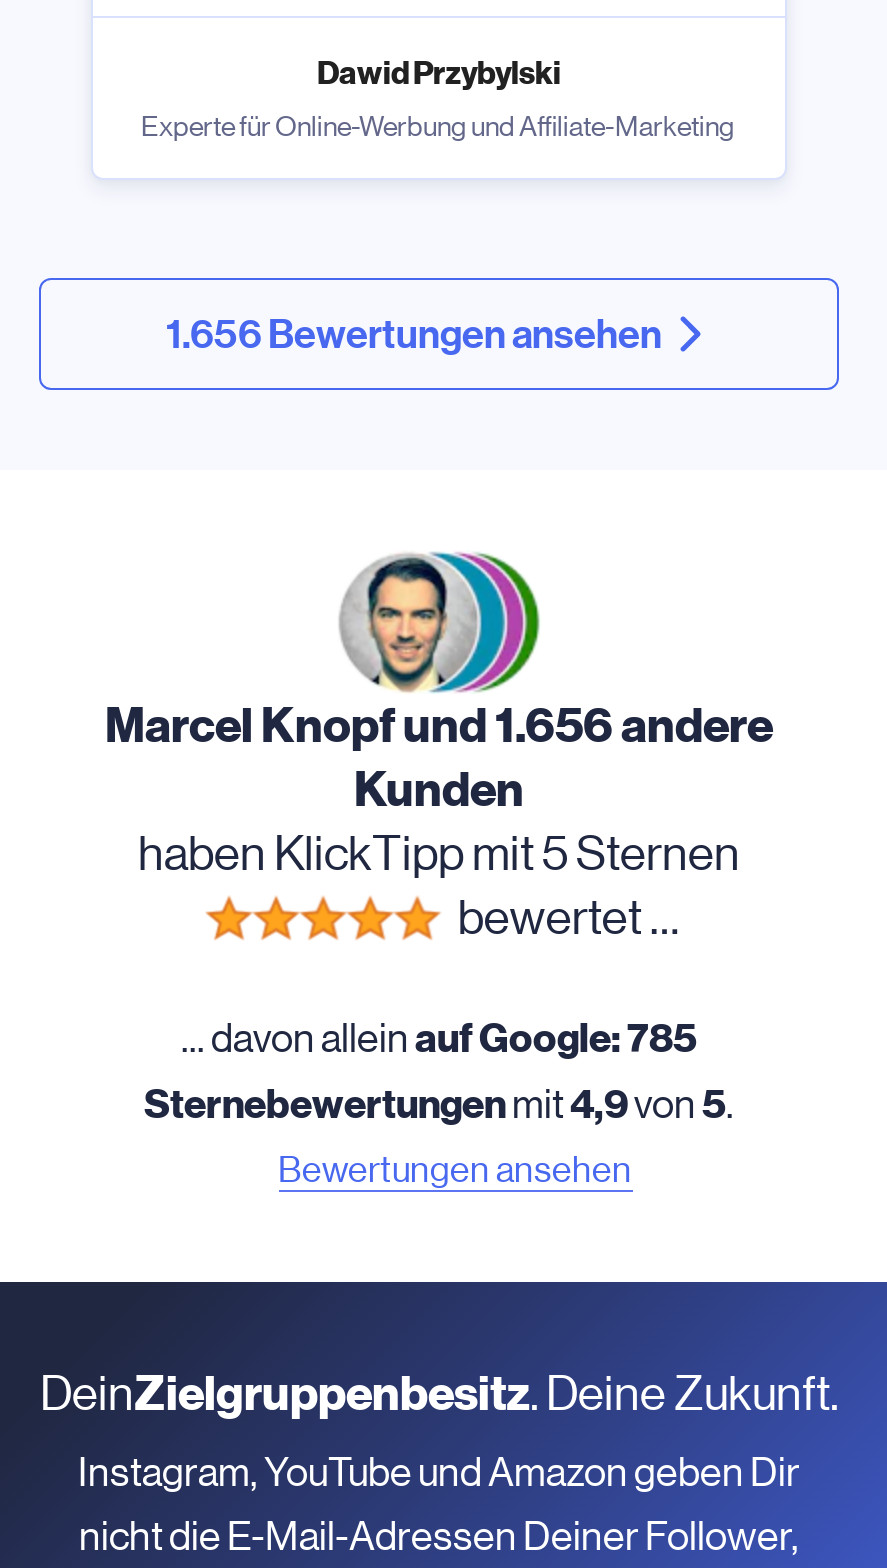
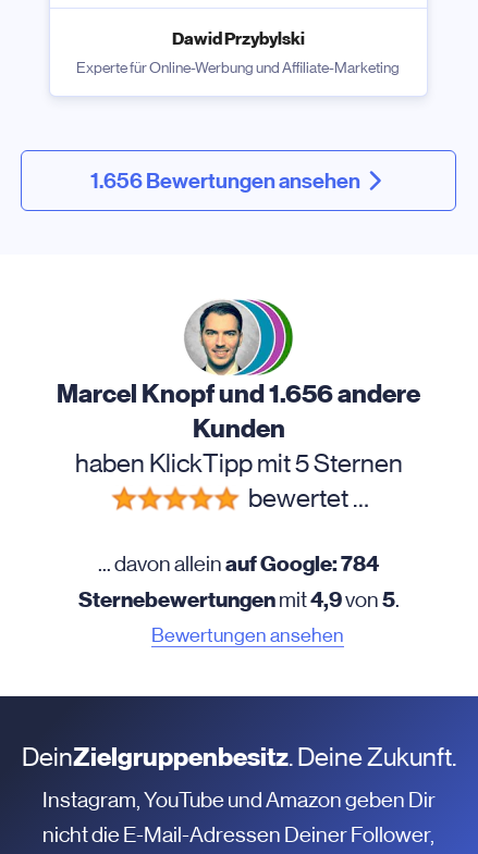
[181,1013,697,1061] ... davon allein auf Google: 785 -> [98,550,379,576] ... davon allein auf Google: 784

